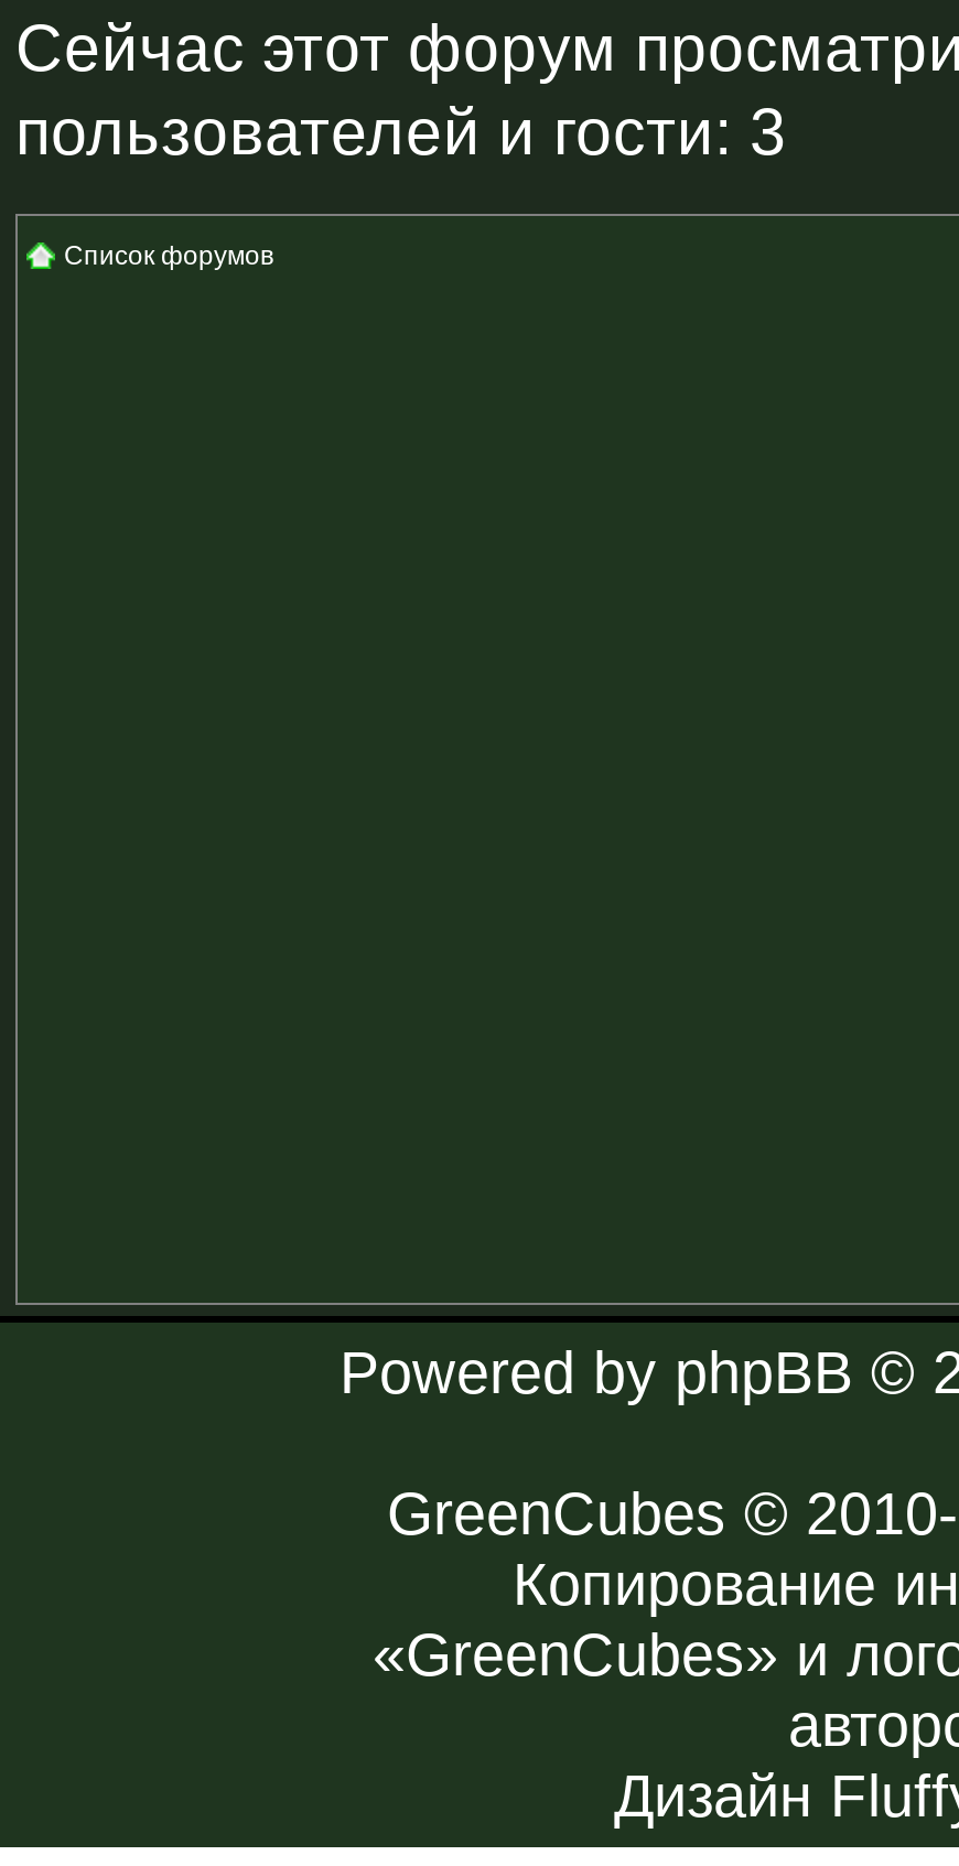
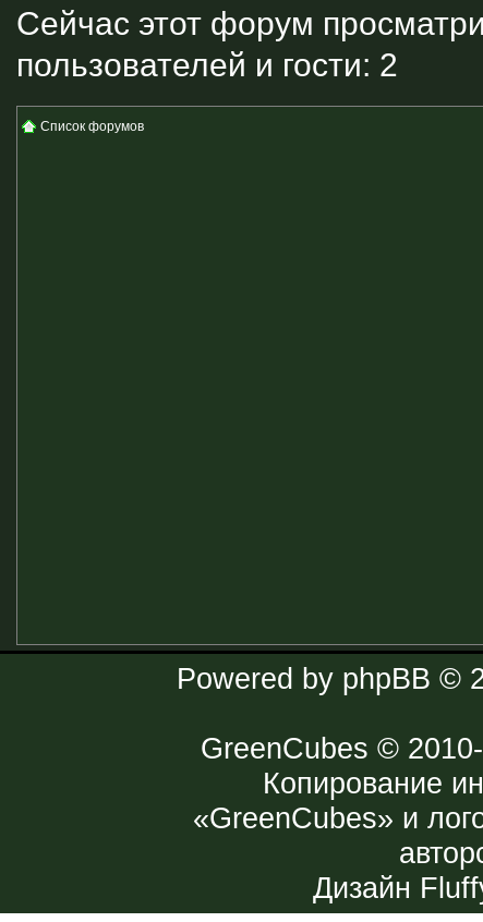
[15,94,787,167] пользователей и гости: 3 -> [16,47,398,83] пользователей и гости: 2

